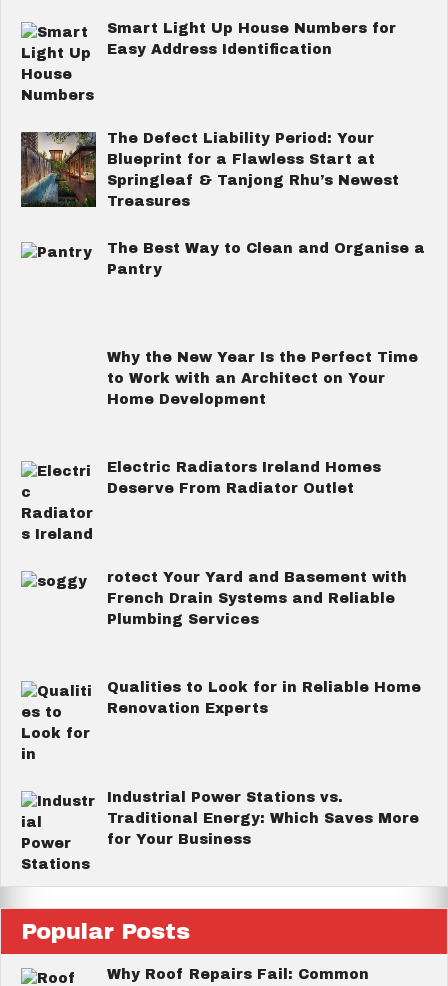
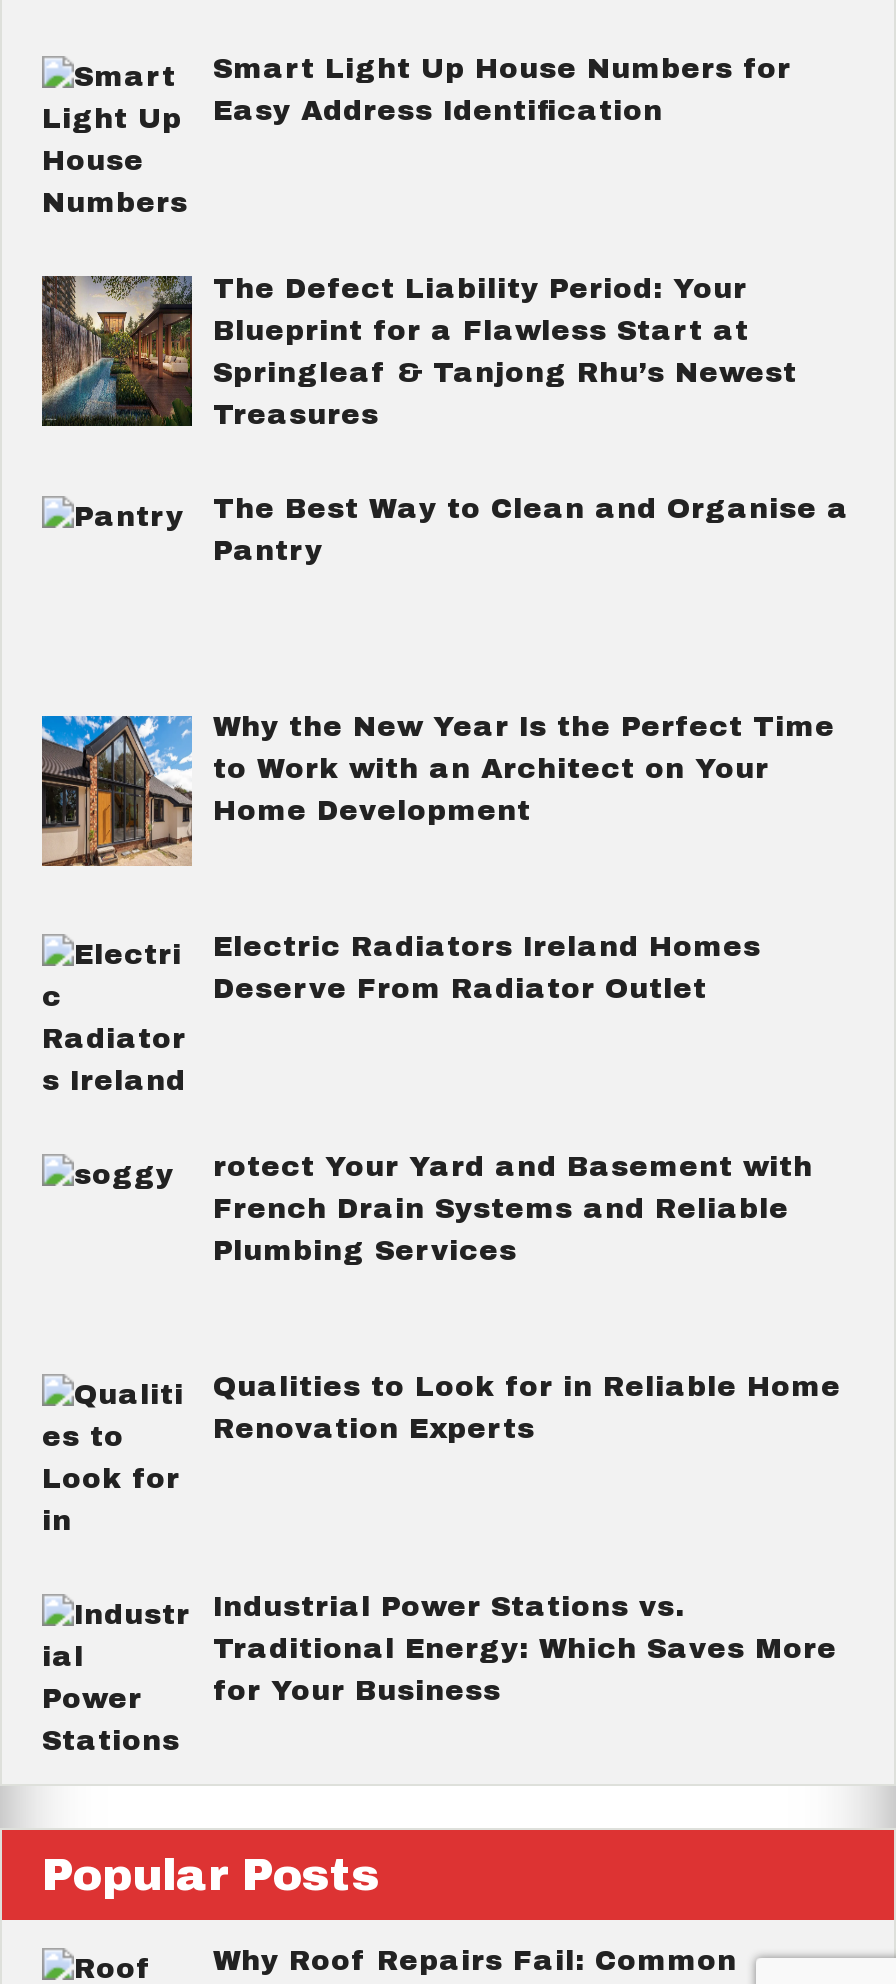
none -> [40,714,194,868] [image]

